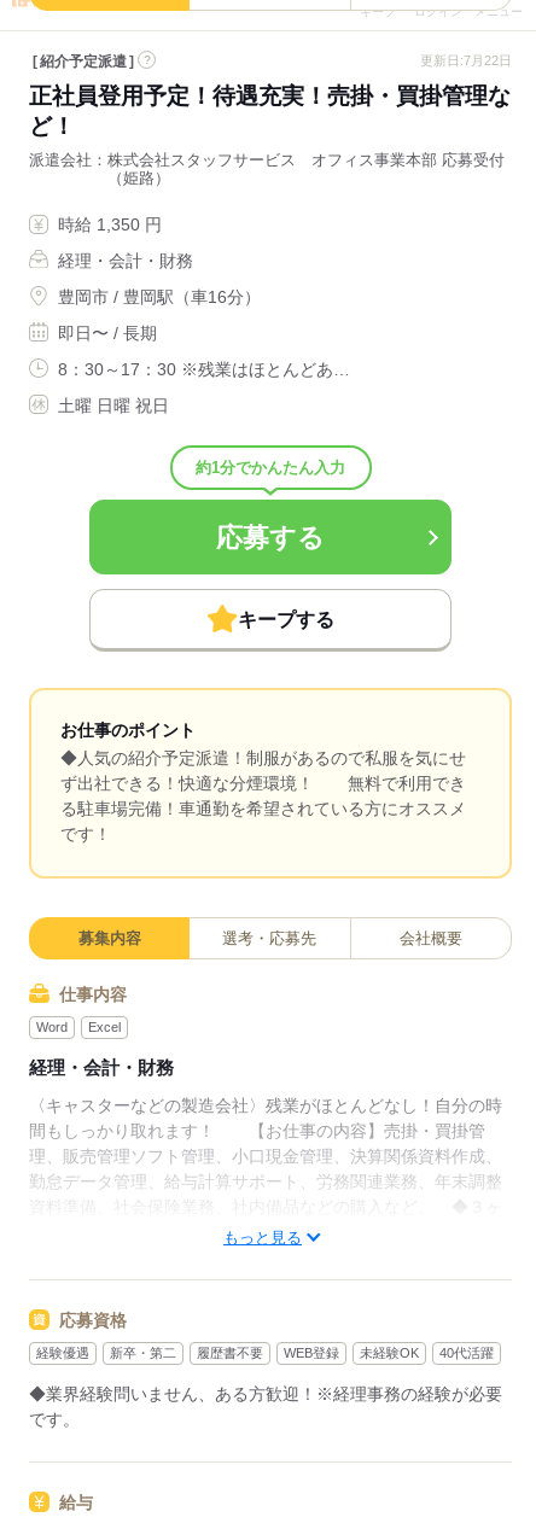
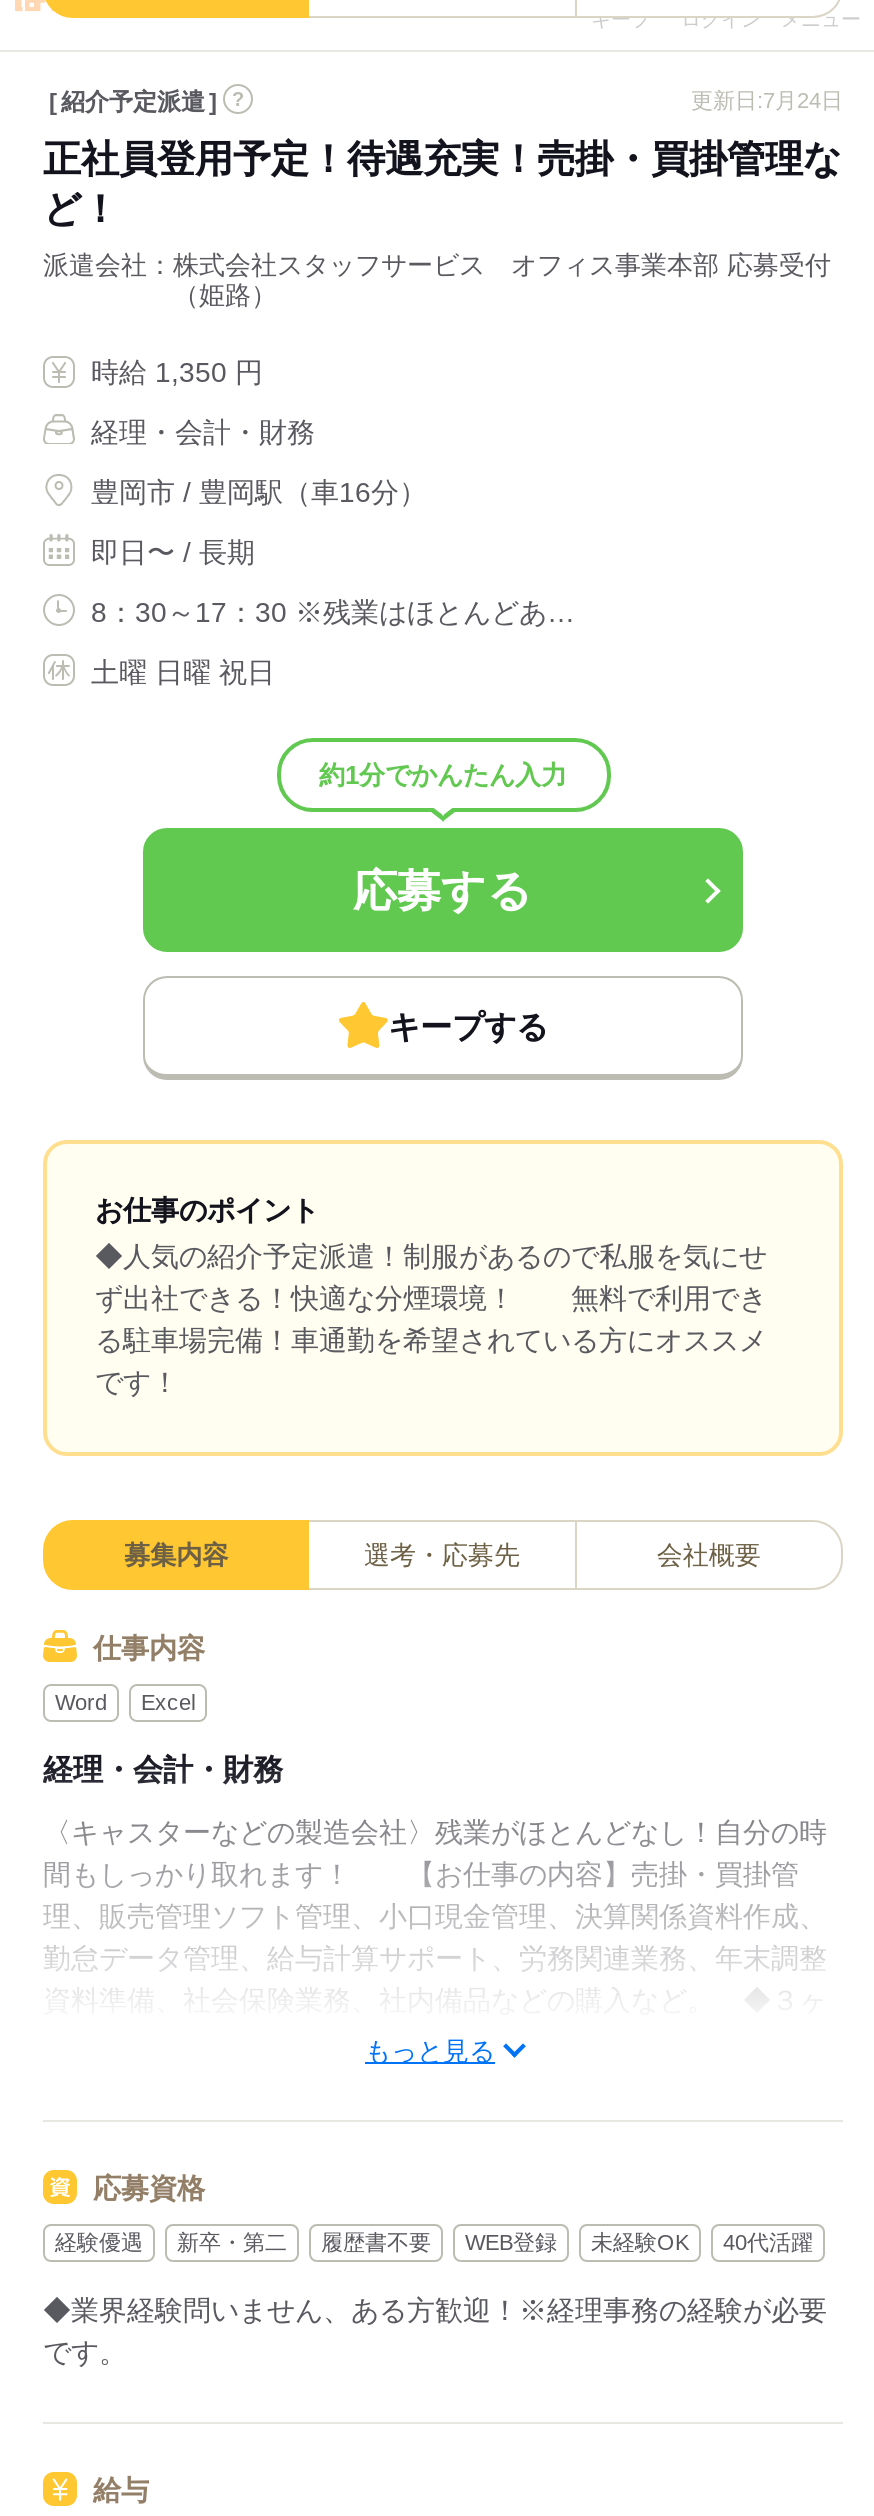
[420,53,512,68] 更新日:7月22日 -> [691,88,843,112] 更新日:7月24日

